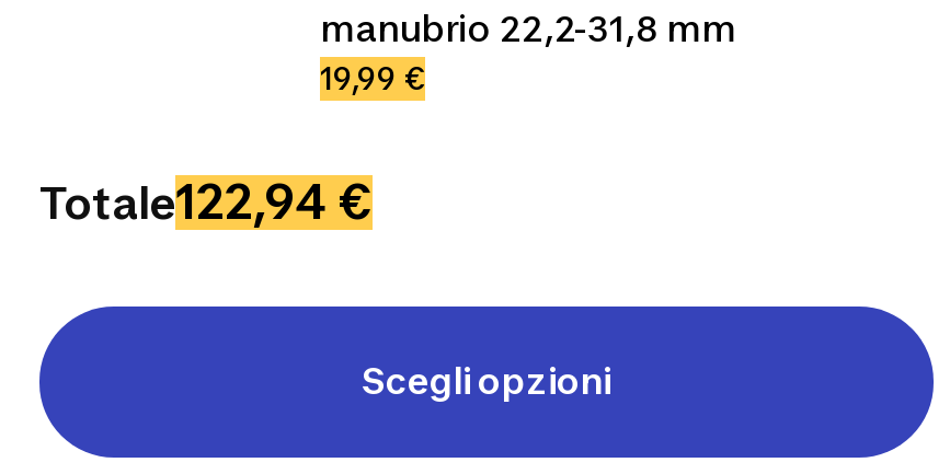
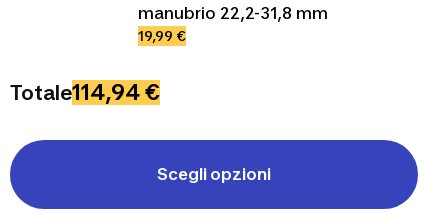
[39,174,373,231] Totale122,94 € -> [10,79,160,105] Totale114,94 €

